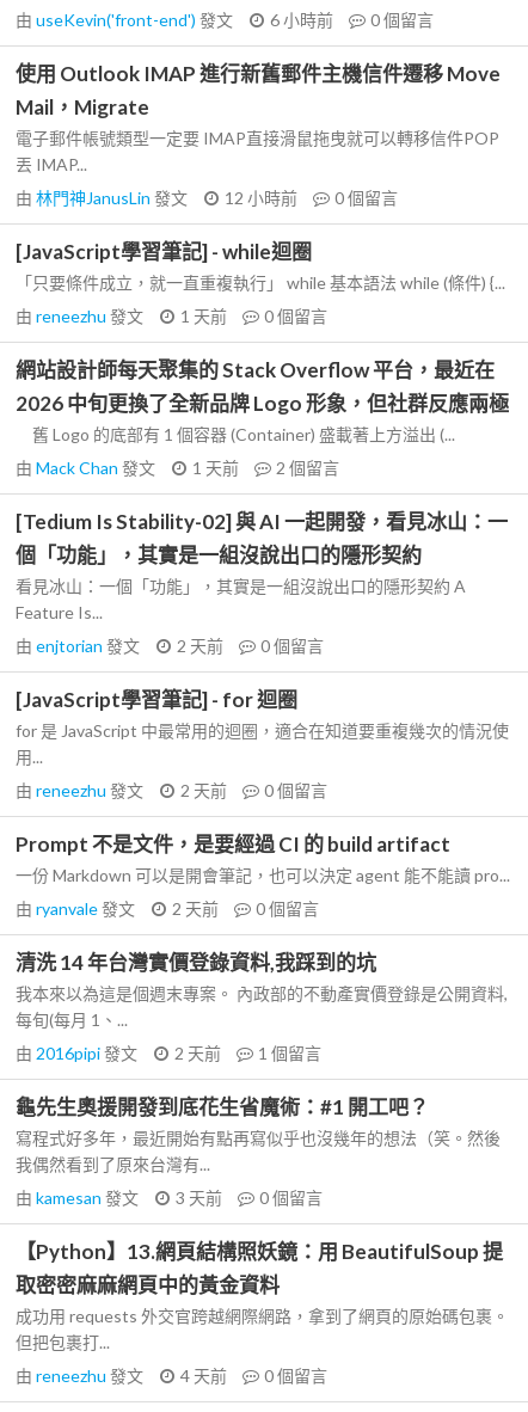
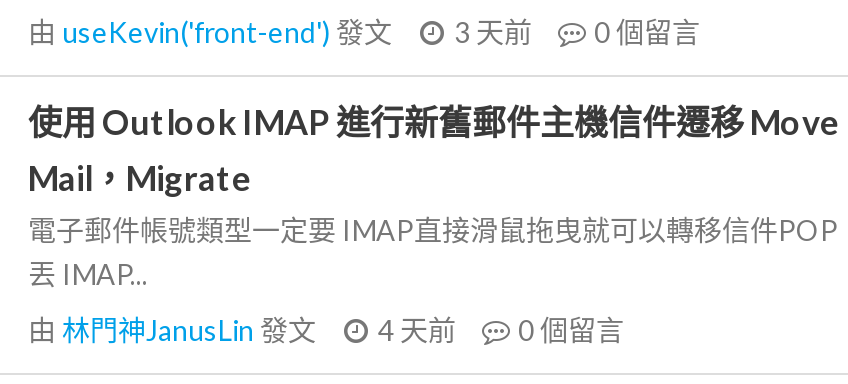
[16,10,434,30] 由useKevin('front-end')發文 6 小時前 0個留言 -> [28,15,700,49] 由useKevin('front-end')發文 3 天前 0個留言
[16,188,510,1386] 12 小時前 | 0個留言 | [JavaScript學習筆記] - while迴圈 | 「只要條件成立，就一直重複執行」 while 基本語法 while (條件) {... | 由reneezhu發文 | 1 天前 | 0個留言 | 網站設計師每天聚集的 Stack Overflow 平台，最近在 | 2026 中旬更換了全新品牌 Logo 形象，但社群反應兩極 | 舊 Logo 的底部有 1 個容器 (Container) 盛載著上方溢出 (... | 由Mack Chan發文 | 1 天前 | 2個留言 | [Tedium Is Stability-02] 與 AI 一起開發，看見冰山：一 | 個「功能」，其實是一組沒說出口的隱形契約 | 看見冰山：一個「功能」，其實是一組沒說出口的隱形契約 A | Feature Is... | 由enjtorian發文 | 2 天前 | 0個留言 | [JavaScript學習筆記] - for 迴圈 | for 是 JavaScript 中最常用的迴圈，適合在知道要重複幾次的情況使 | 用... | 由reneezhu發文 | 2 天前 | 0個留言 | Prompt 不是文件，是要經過 CI 的 build artifact | 一份 Markdown 可以是開會筆記，也可以決定 agent 能不能讀 pro... | 由ryanvale發文 | 2 天前 | 0個留言 | 清洗 14 年台灣實價登錄資料,我踩到的坑 | 我本來以為這是個週末專案。 內政部的不動產實價登錄是公開資料, | 每旬(每月 1、... | 由2016pipi發文 | 2 天前 | 1個留言 | 龜先生奧援開發到底花生省魔術：#1 開工吧？ | 寫程式好多年，最近開始有點再寫似乎也沒幾年的想法（笑。然後 | 我偶然看到了原來台灣有... | 由kamesan發文 | 3 天前 | 0個留言 | 【Python】13.網頁結構照妖鏡：用 BeautifulSoup 提 | 取密密麻麻網頁中的黃金資料 | 成功用 requests 外交官跨越網際網路，拿到了網頁的原始碼包裹。 | 但把包裹打... | 由reneezhu發文 -> none

